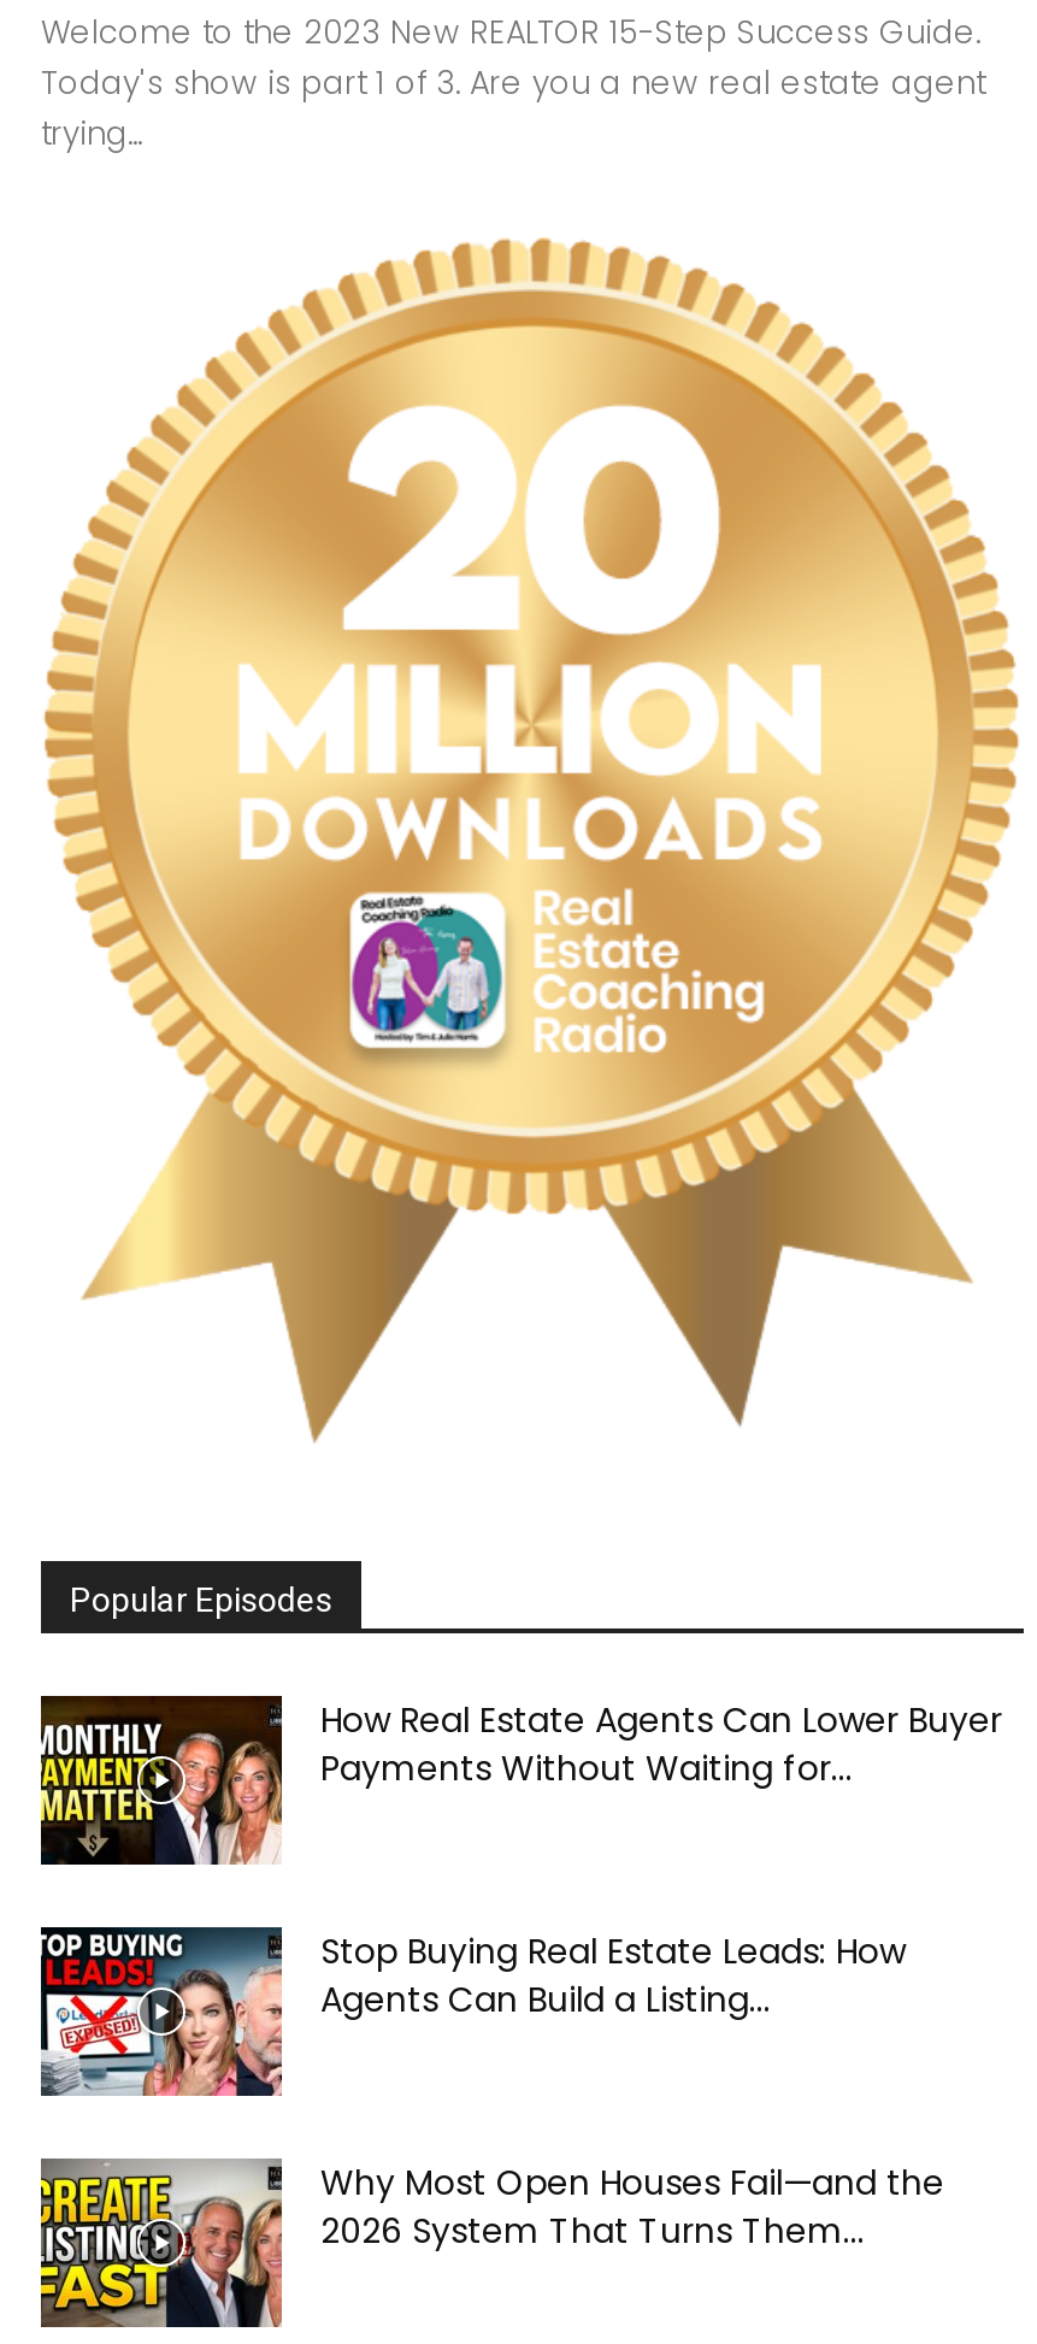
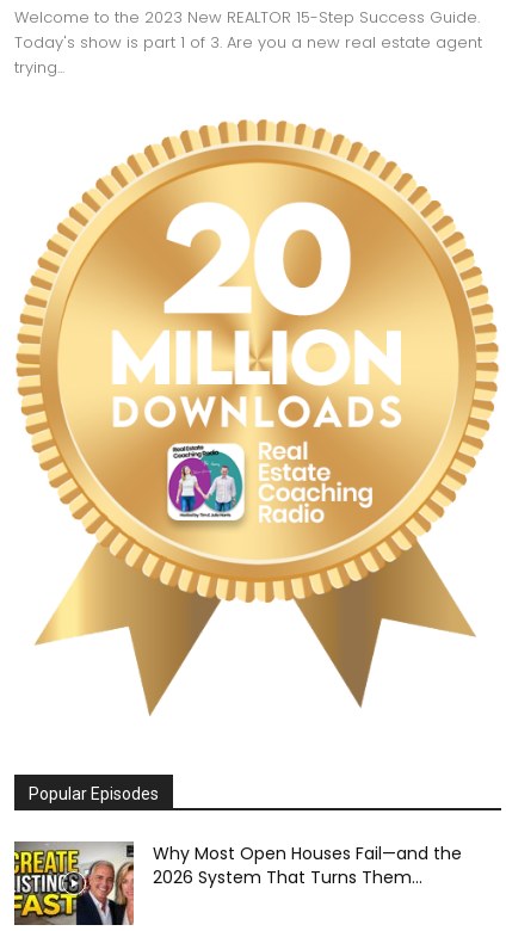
[39,1694,1002,1867] [image] | How Real Estate Agents Can Lower Buyer | Payments Without Waiting for... -> none
[39,1925,906,2098] [image] | Stop Buying Real Estate Leads: How | Agents Can Build a Listing... -> none

